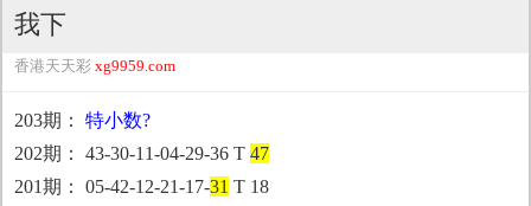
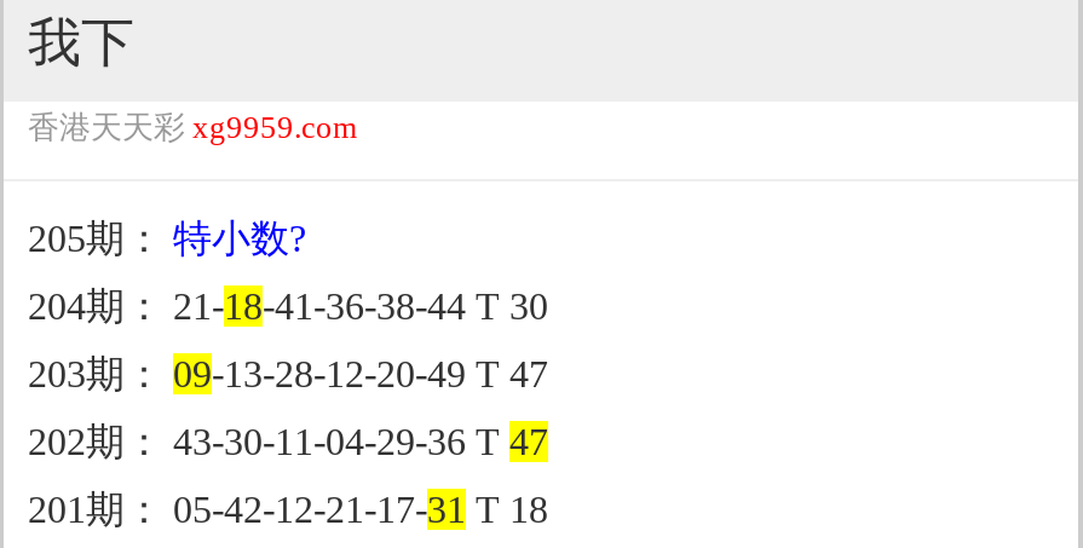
[14,110,151,130] 203期：特小数? -> [28,218,548,394] 205期：特小数? | 204期： 21-18-41-36-38-44 T 30 | 203期：09-13-28-12-20-49 T 47

